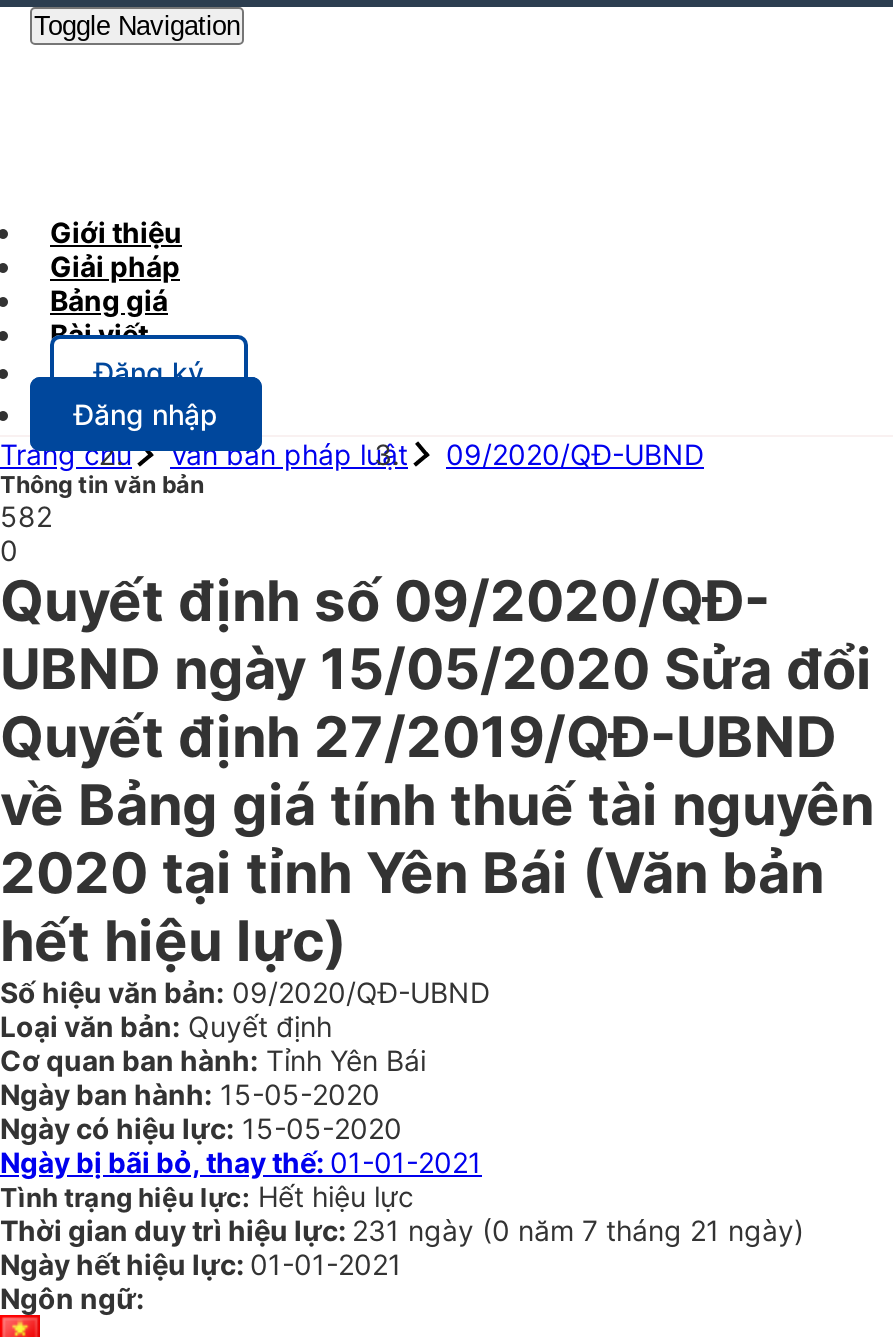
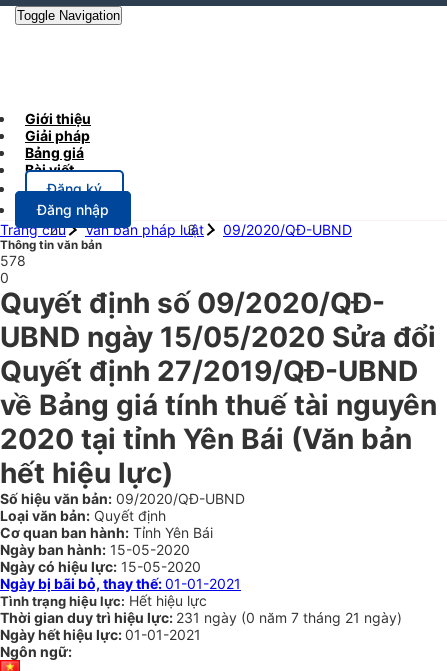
[0,499,52,533] 582 -> [0,252,26,269] 578

